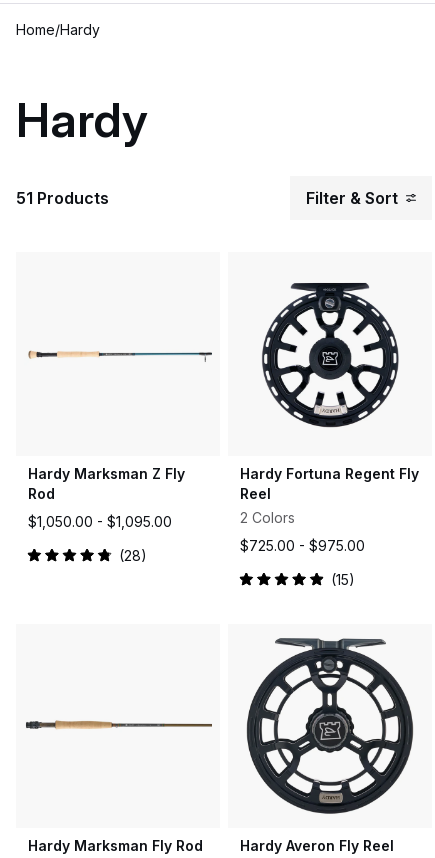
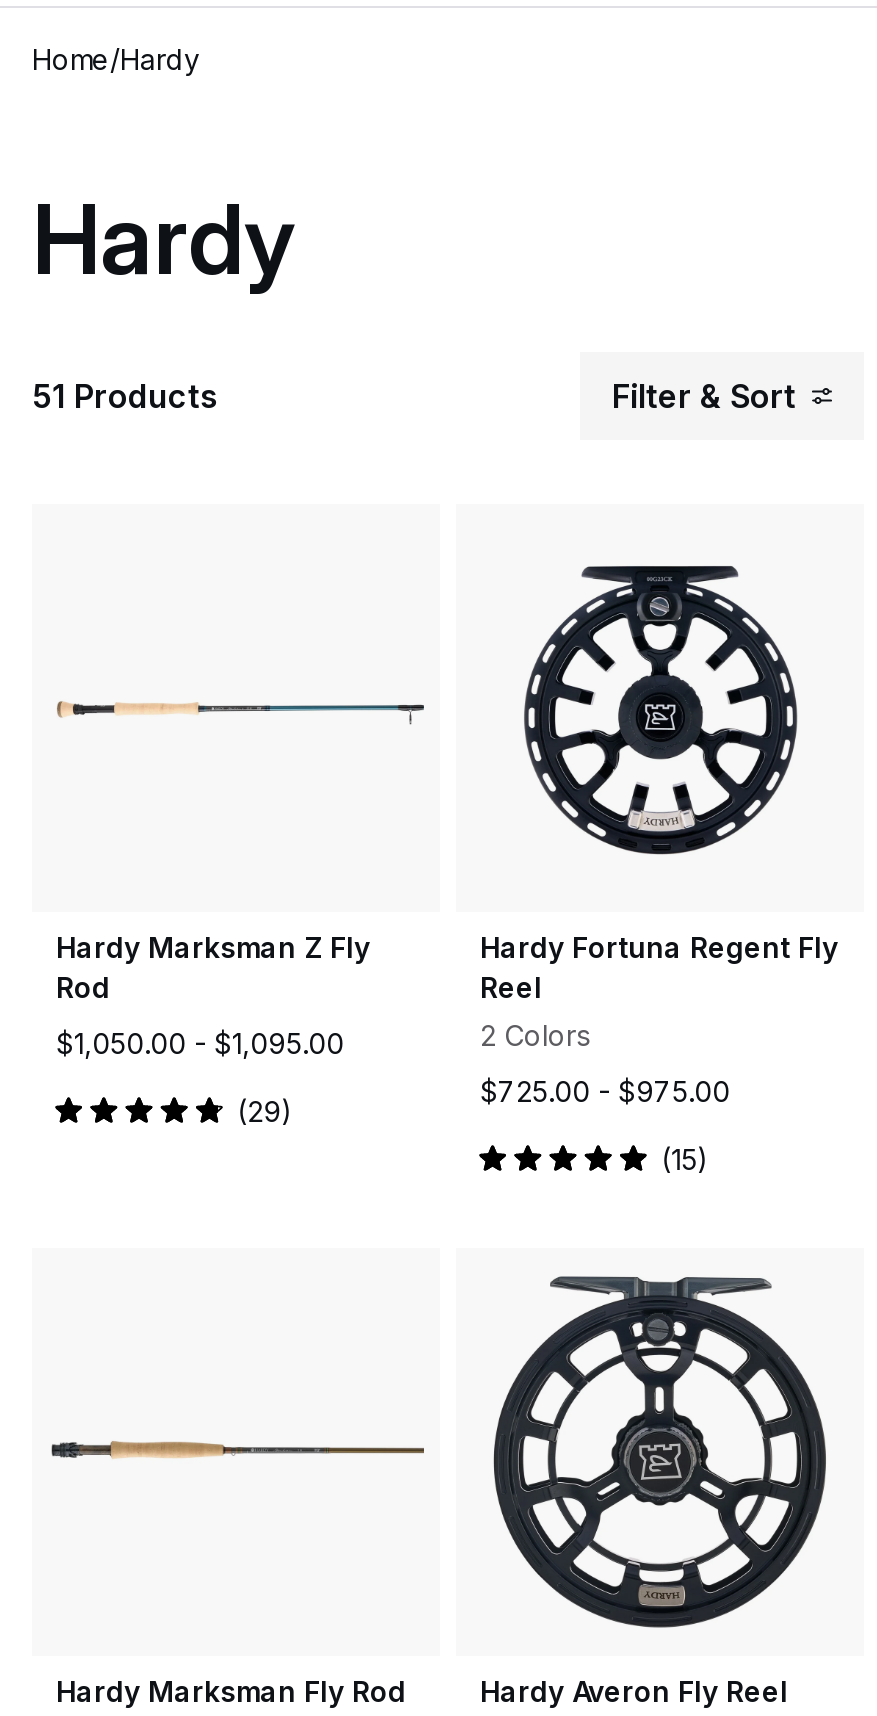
[124,547,141,564] 28 -> [247,1094,281,1128] 29

